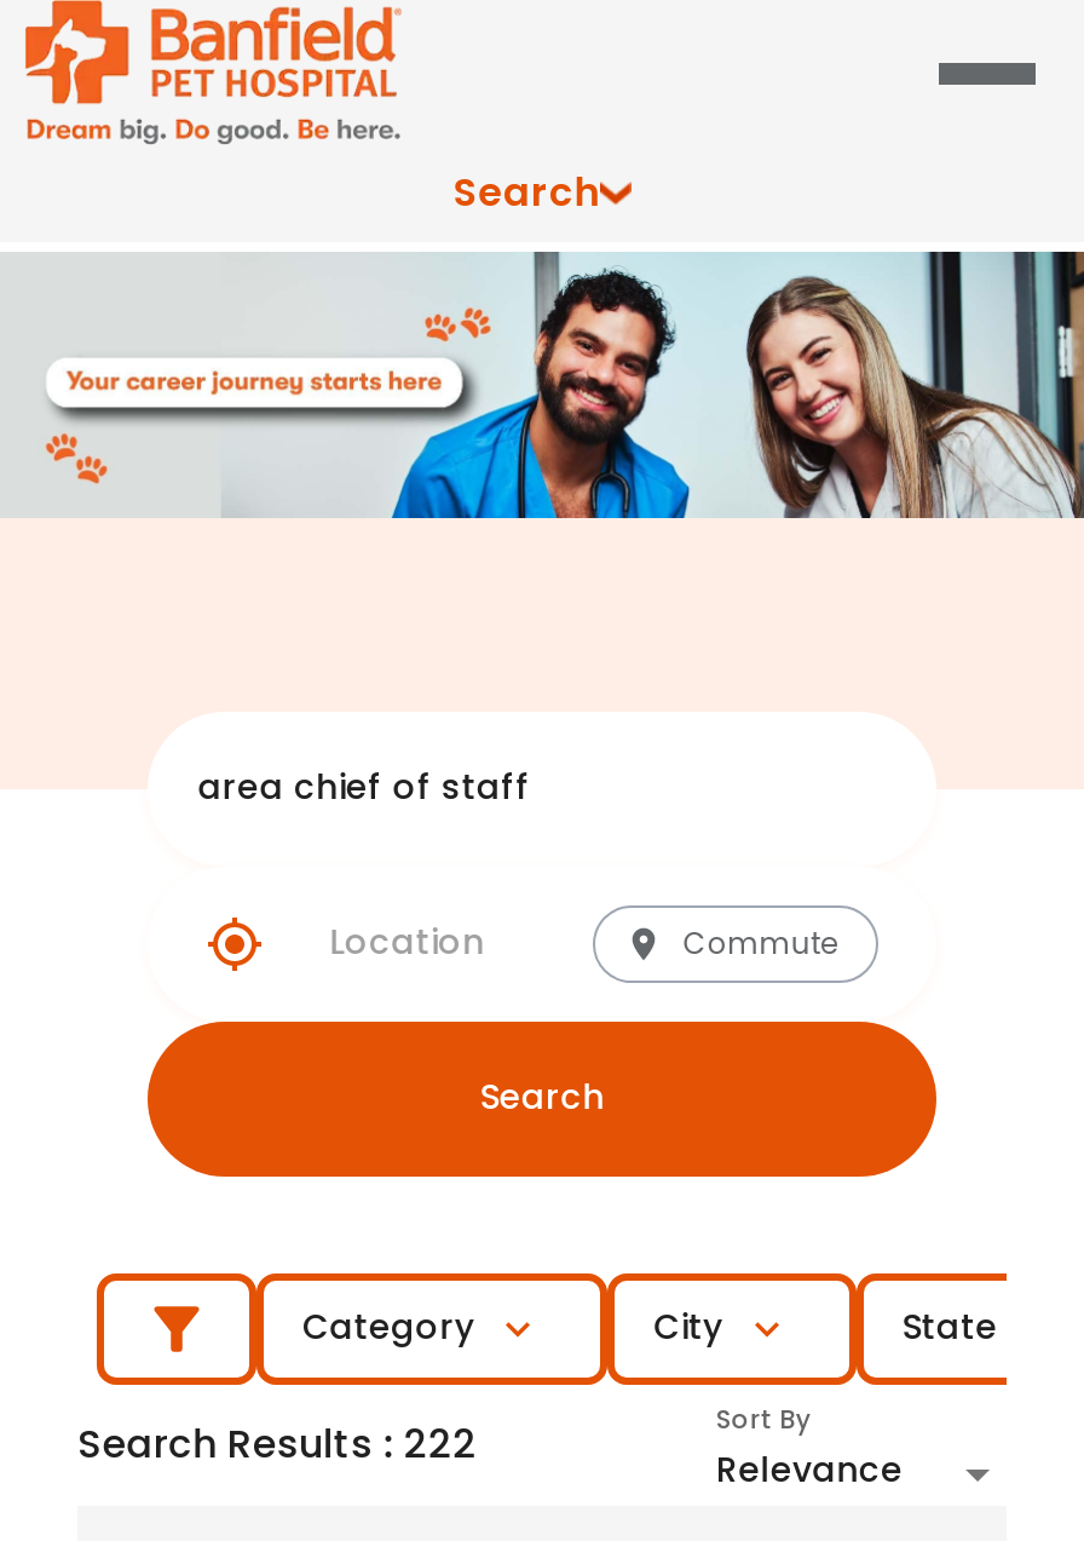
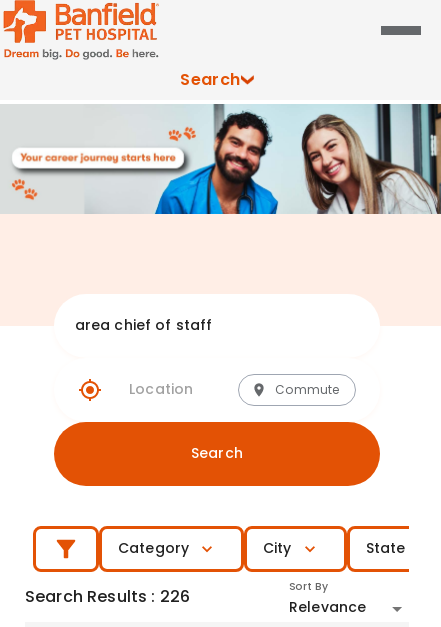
[77,1417,477,1472] Search Results: 222 -> [25,585,190,608] Search Results: 226

